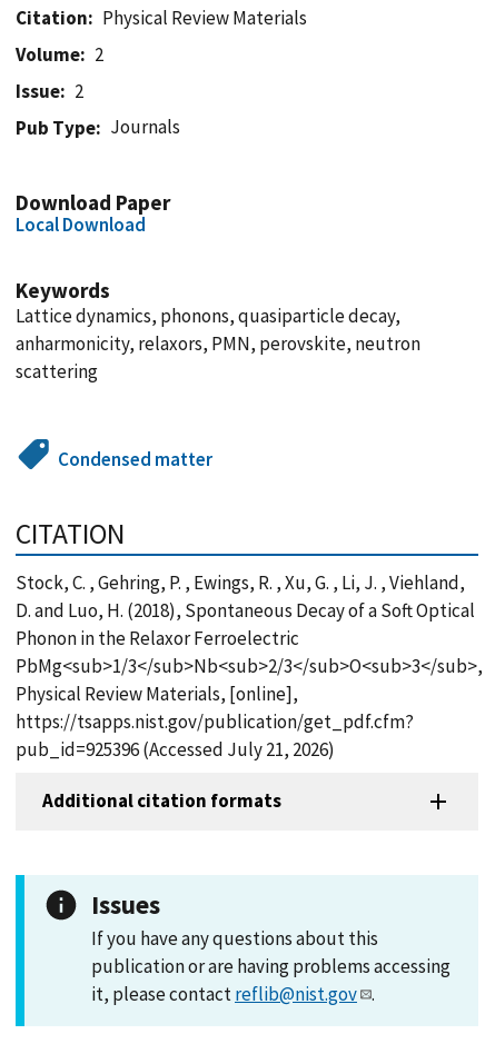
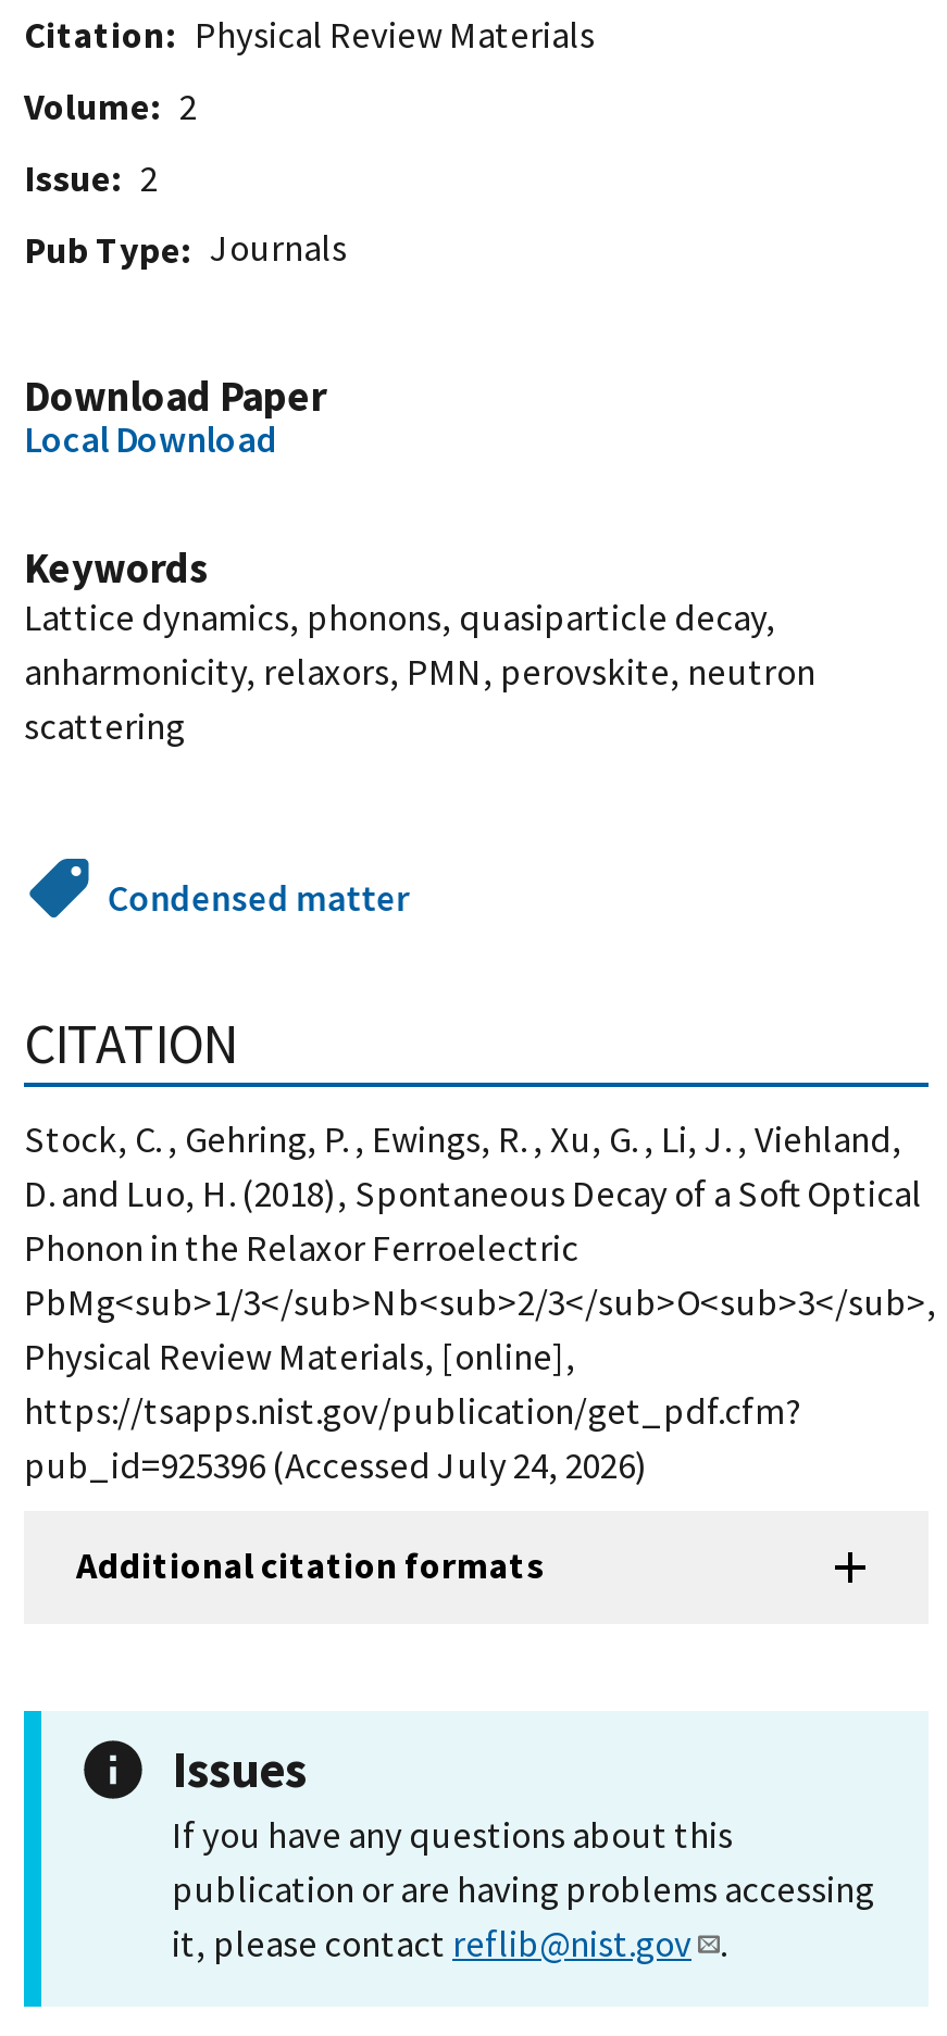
[16,737,335,761] pub_id=925396 (Accessed July 21, 2026) -> [24,1441,648,1489] pub_id=925396 (Accessed July 24, 2026)

